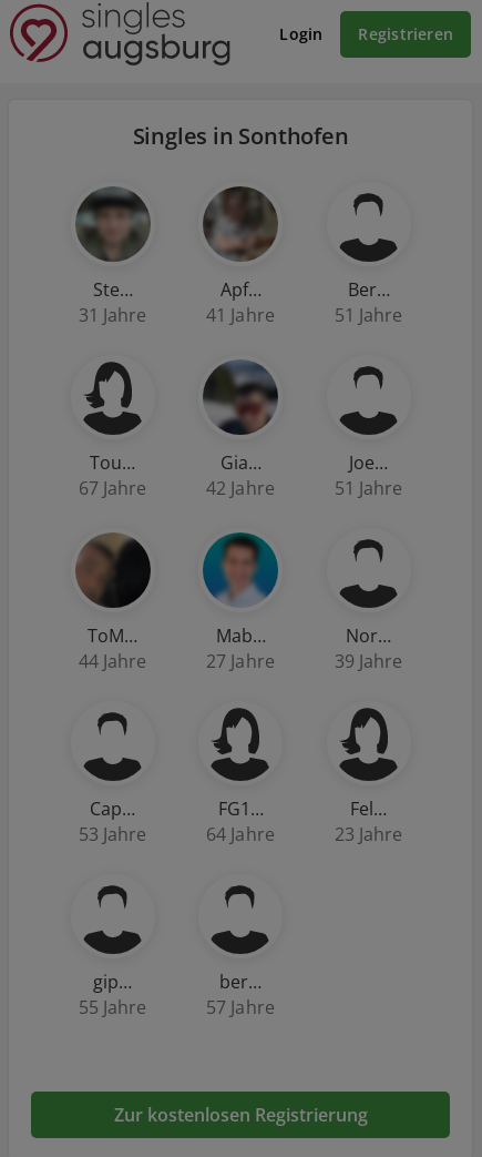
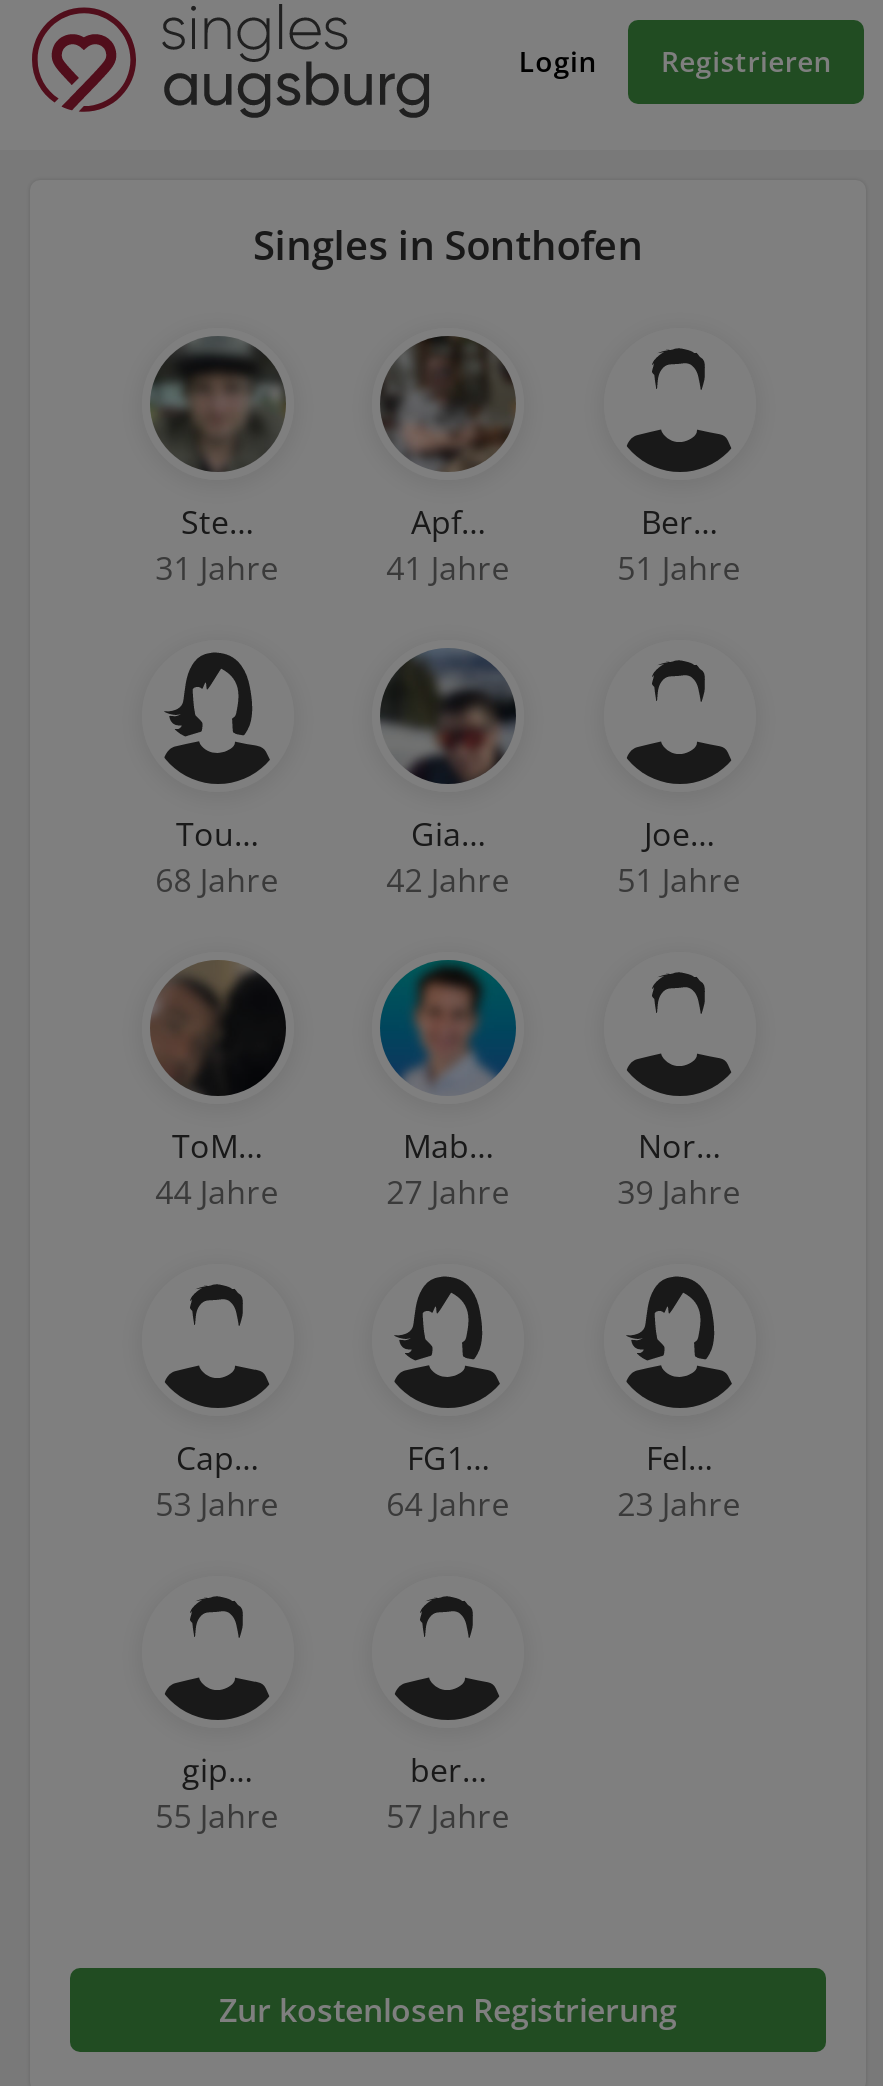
[78,476,147,500] 67 Jahre -> [155,858,279,902] 68 Jahre

